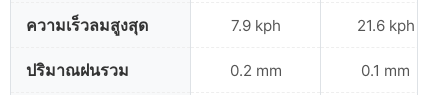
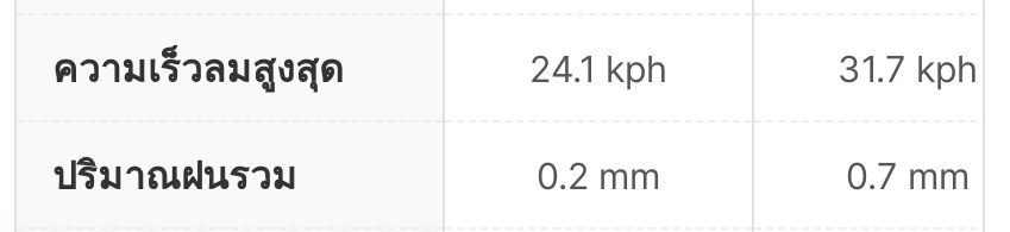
[230,15,280,34] 7.9 kph -> [529,45,667,90] 24.1 kph
[356,15,414,34] 21.6 kph -> [838,45,978,90] 31.7 kph
[361,60,410,79] 0.1 mm -> [846,152,970,197] 0.7 mm

